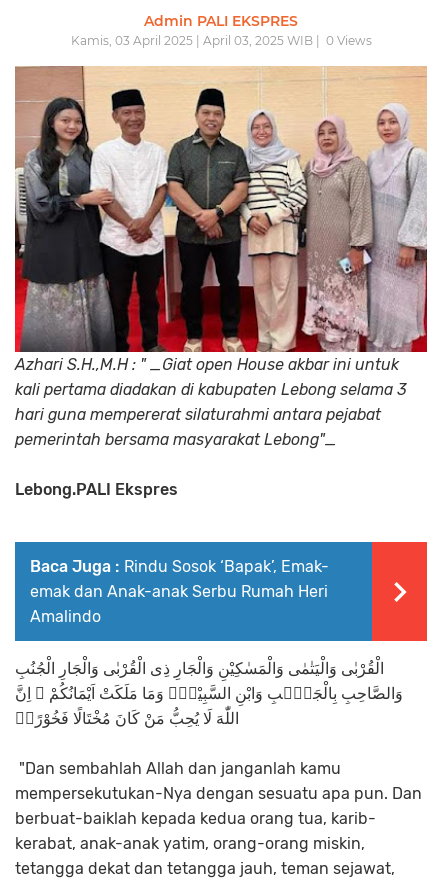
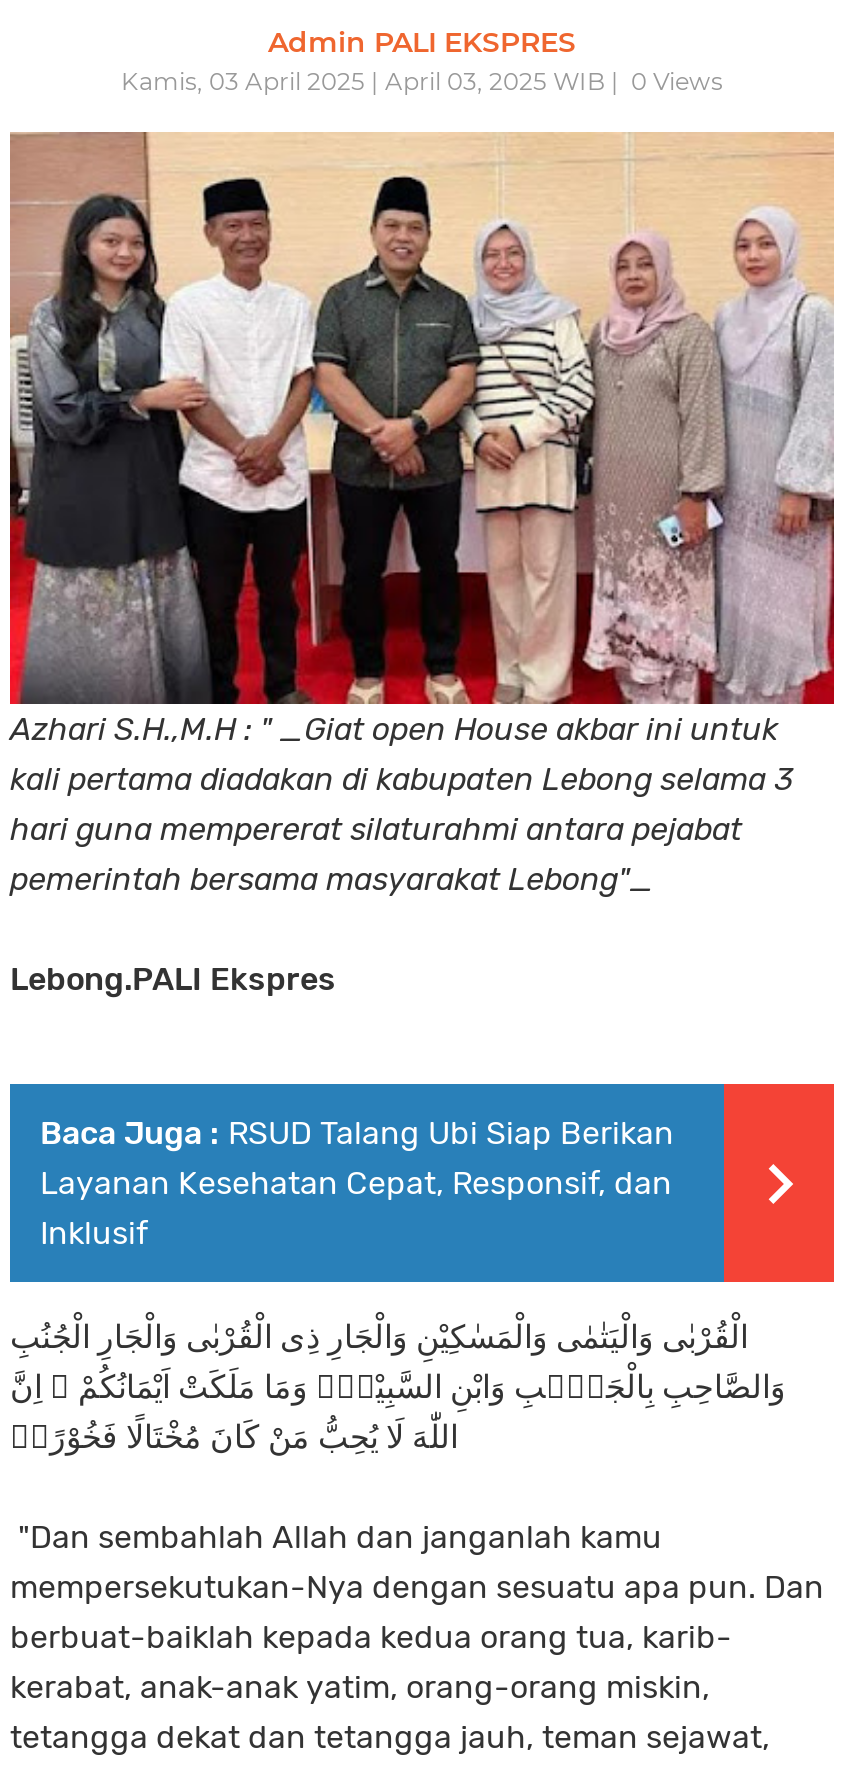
[30,557,329,626] Baca Juga : Rindu Sosok ‘Bapak’, Emak- | emak dan Anak-anak Serbu Rumah Heri | Amalindo -> [40,1115,674,1253] Baca Juga : RSUD Talang Ubi Siap Berikan | Layanan Kesehatan Cepat, Responsif, dan | Inklusif

